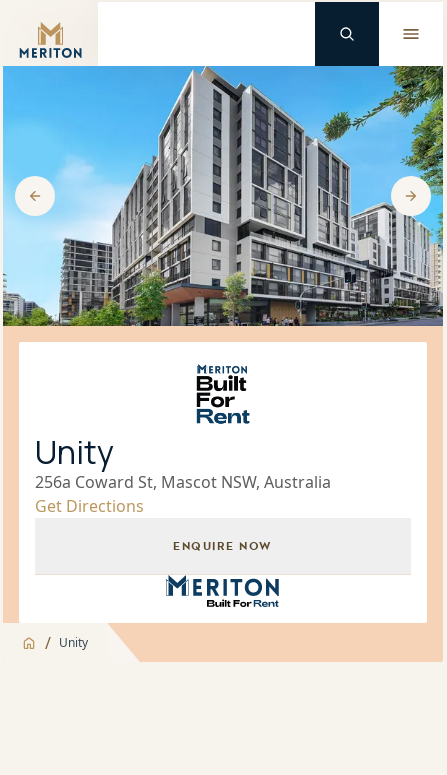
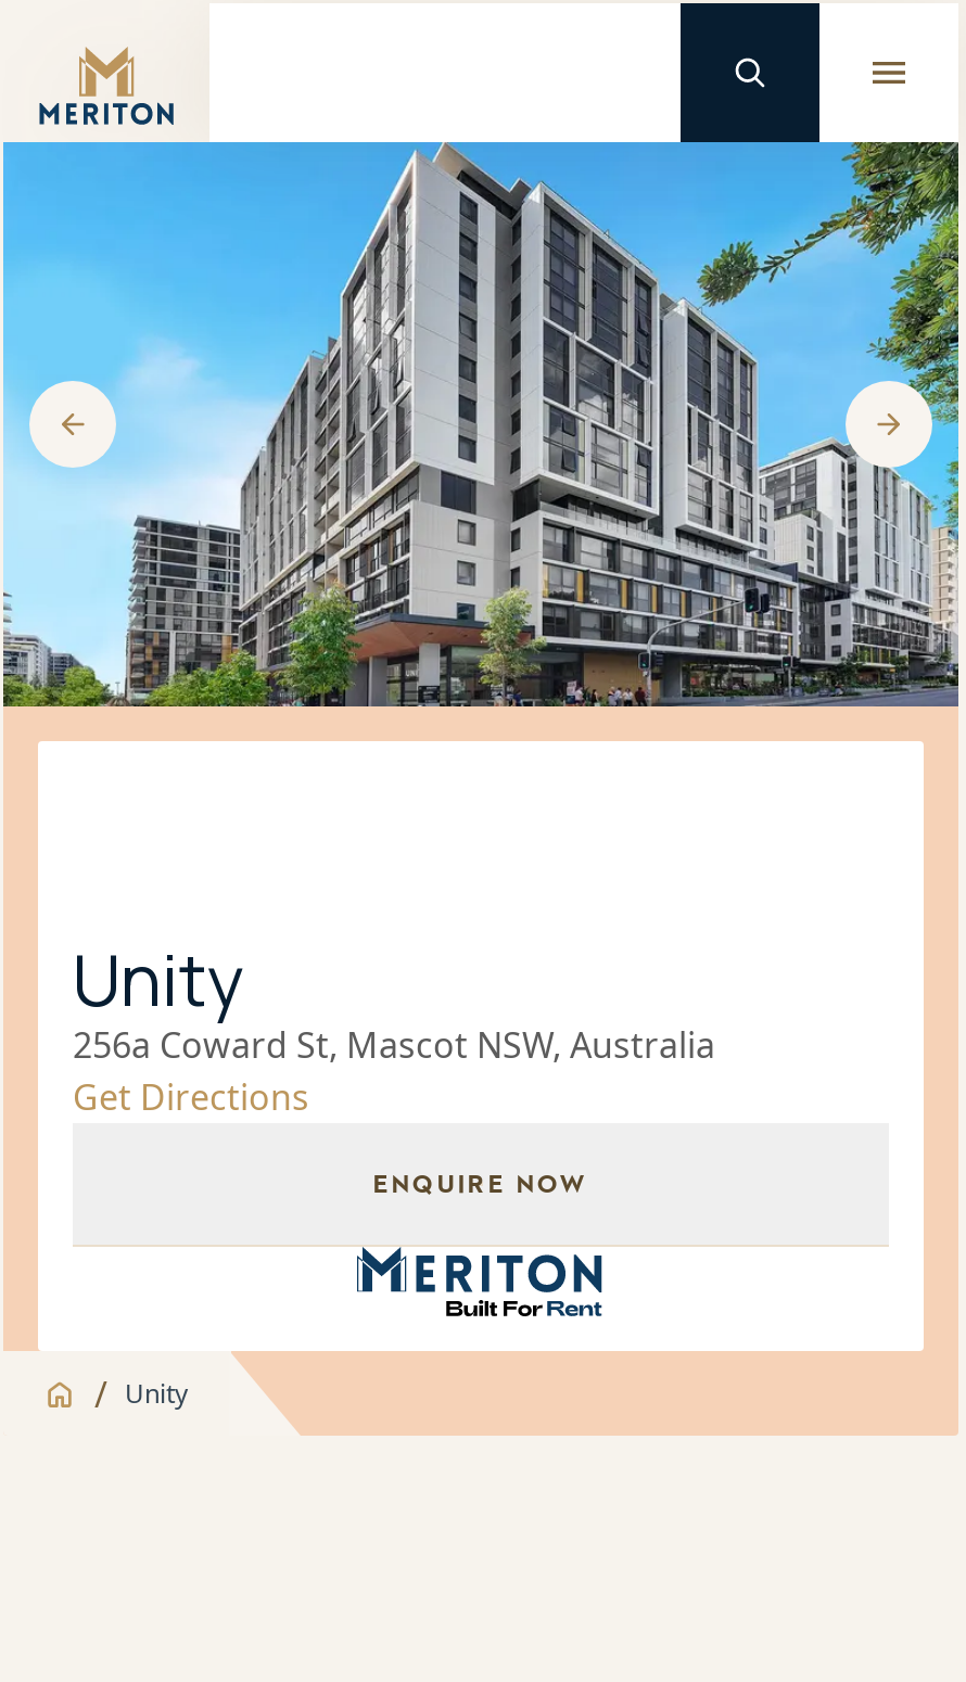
[196,364,251,425] [image] -> none

